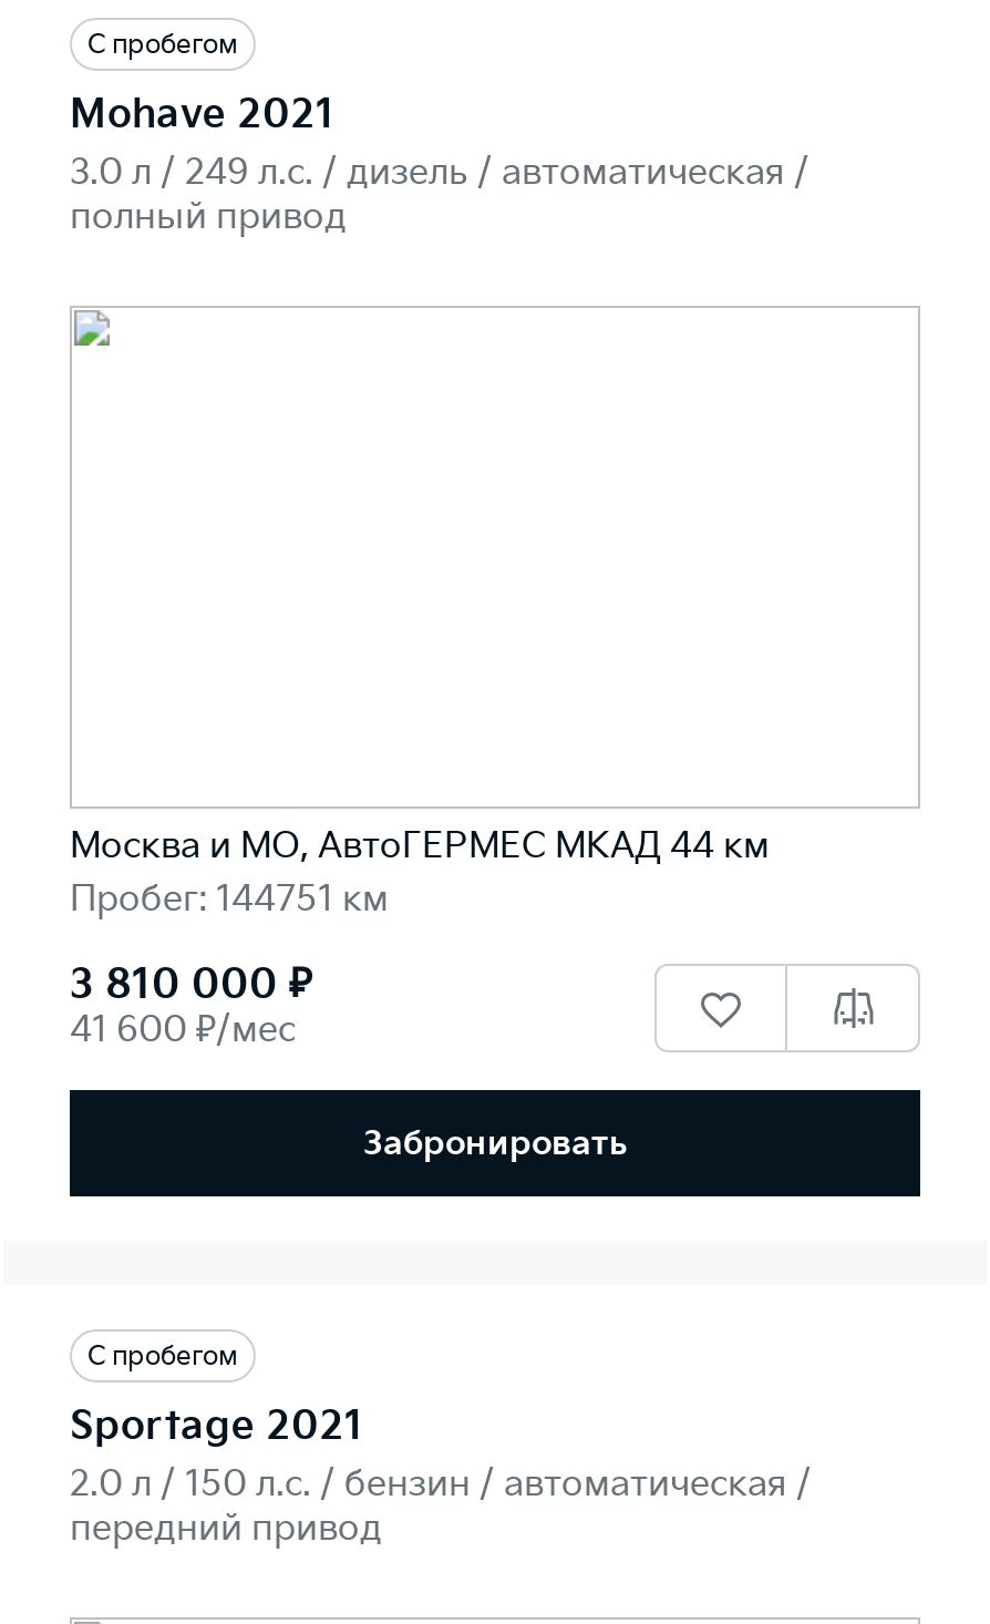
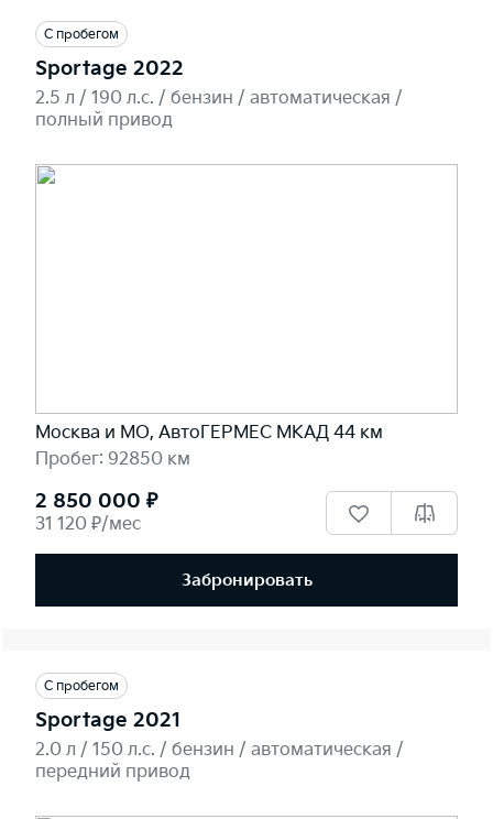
[70,91,809,195] Mohave 2021 | 3.0 л / 249 л.c. / дизель / автоматическая / -> [35,57,403,109] Sportage 2022 | 2.5 л / 190 л.c. / бензин / автоматическая /
[70,881,389,923] Пробег: 144751 км -> [35,450,190,471] Пробег: 92850 км
[70,963,311,1009] 3 810 000 ₽ -> [35,490,157,514] 2 850 000 ₽
[70,1011,296,1053] 41 600 ₽/мес -> [35,515,141,536] 31 120 ₽/мес

